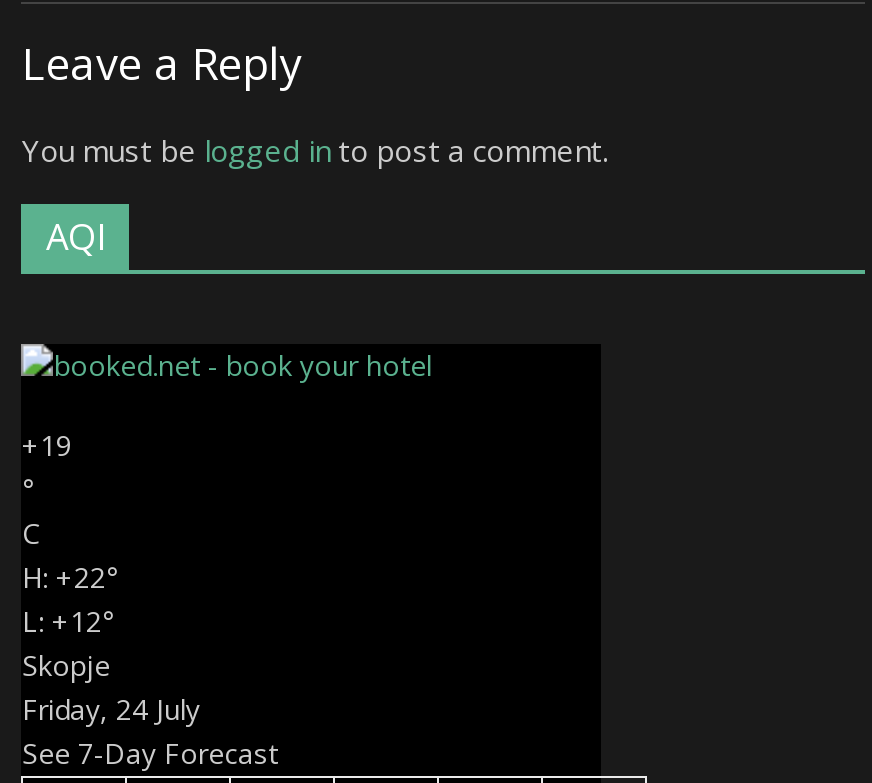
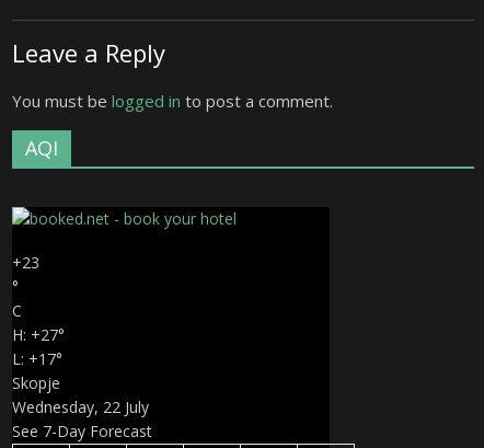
[22,427,72,465] + 19 -> [12,252,40,273] + 23
[22,559,118,597] H: +22° -> [12,324,65,345] H: +27°
[22,603,114,641] L: + 12° -> [12,348,63,369] L: + 17°
[22,691,200,729] Friday, 24 July -> [12,396,149,417] Wednesday, 22 July

